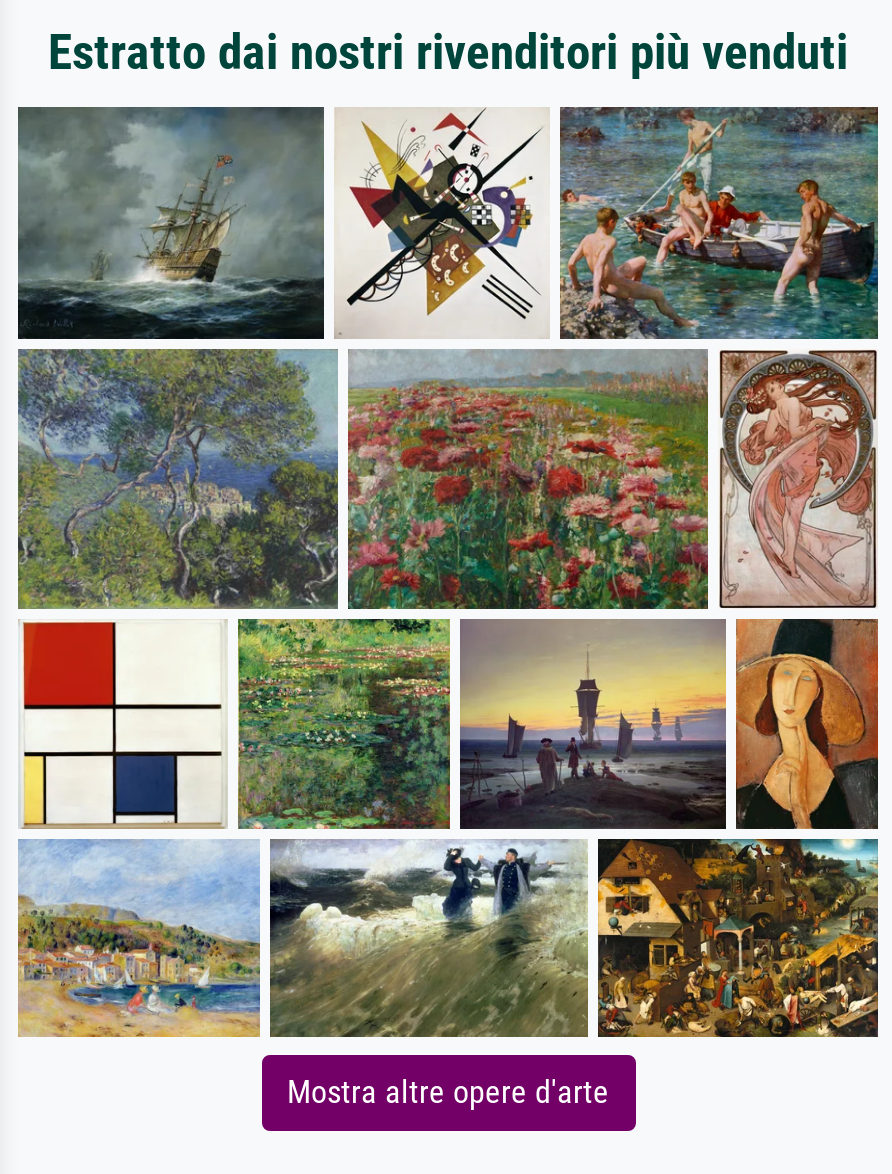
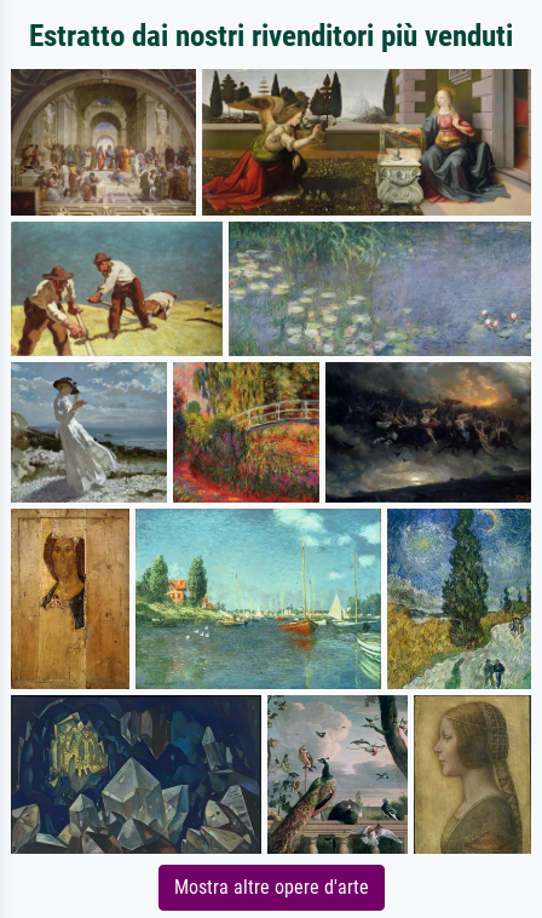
[16,107,880,1039] [image] -> [10,69,532,855] [image]

